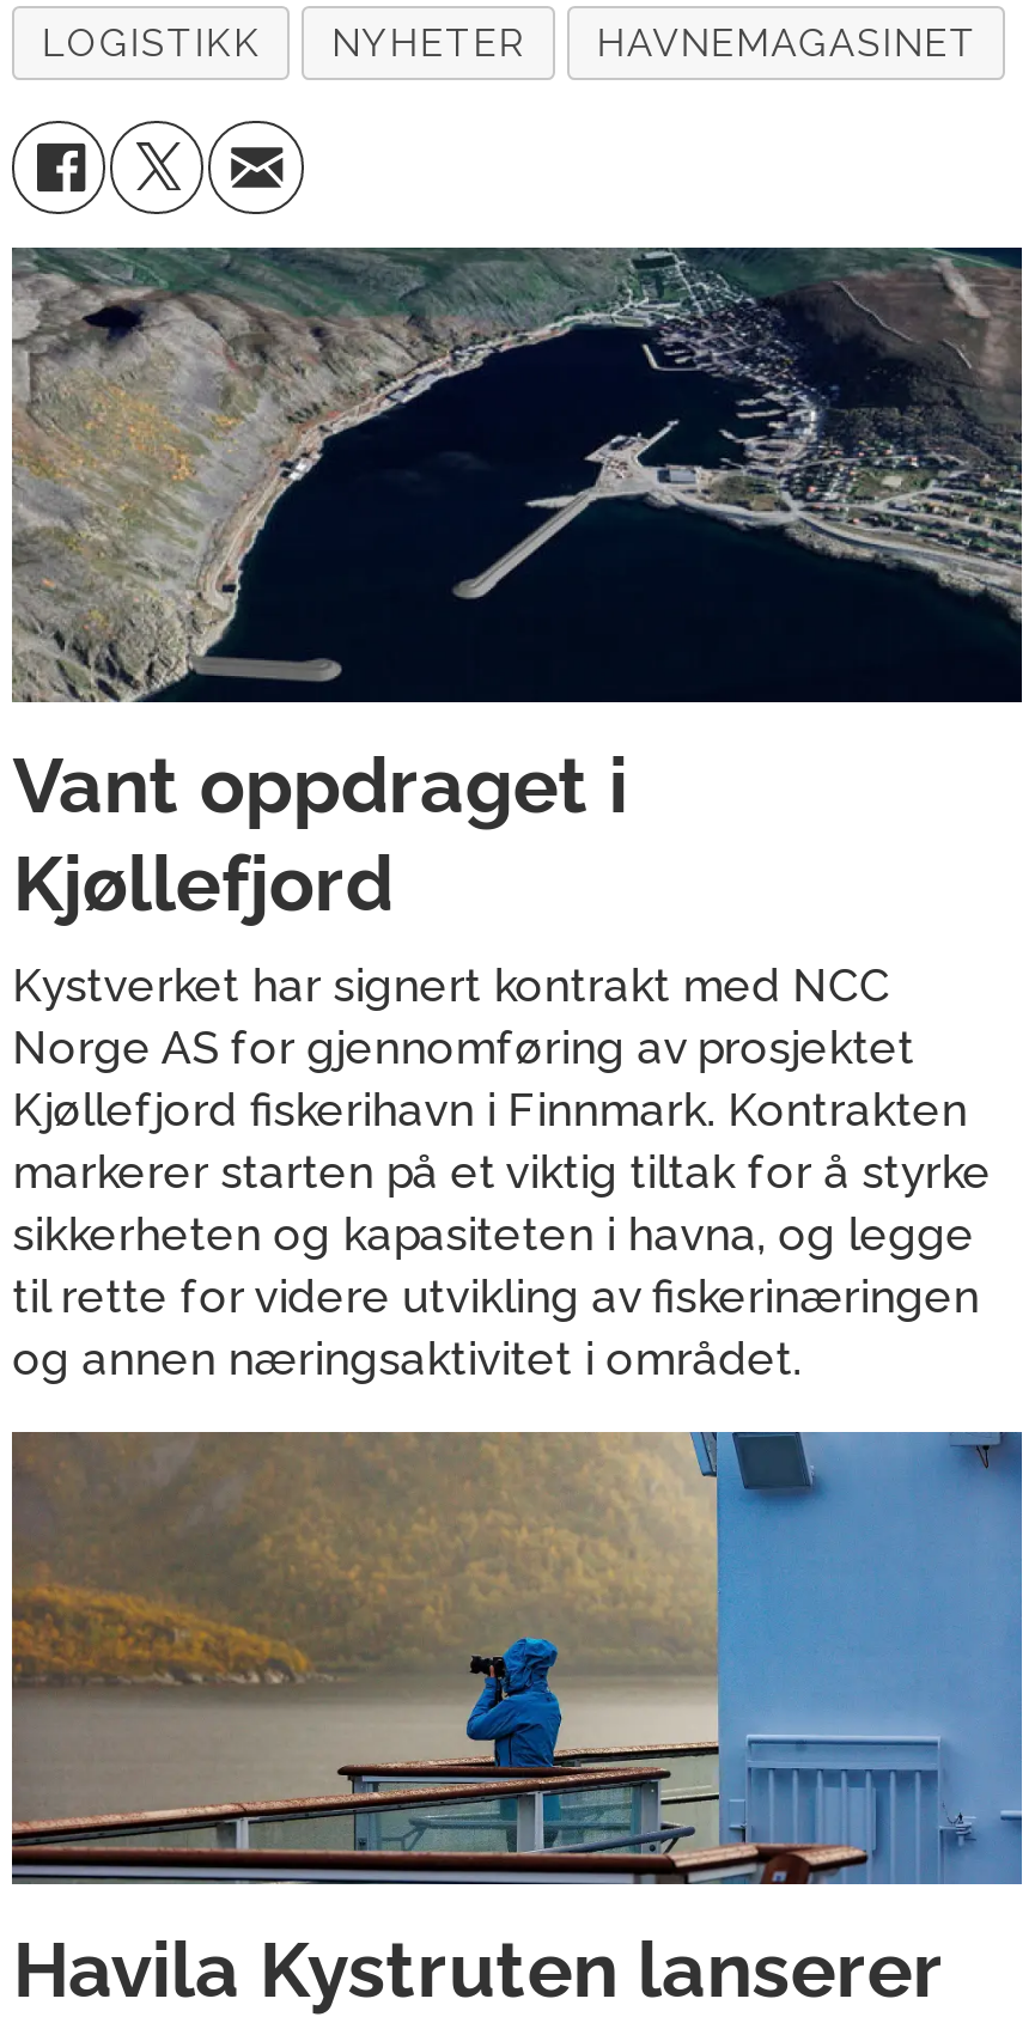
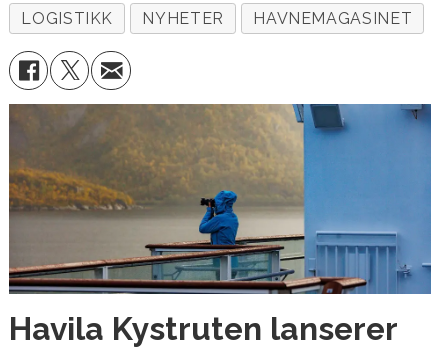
[12,245,1024,1384] [image] | Vant oppdraget i | Kjøllefjord | Kystverket har signert kontrakt med NCC | Norge AS for gjennomføring av prosjektet | Kjøllefjord fiskerihavn i Finnmark. Kontrakten | markerer starten på et viktig tiltak for å styrke | sikkerheten og kapasiteten i havna, og legge | til rette for videre utvikling av fiskerinæringen | og annen næringsaktivitet i området. -> none

